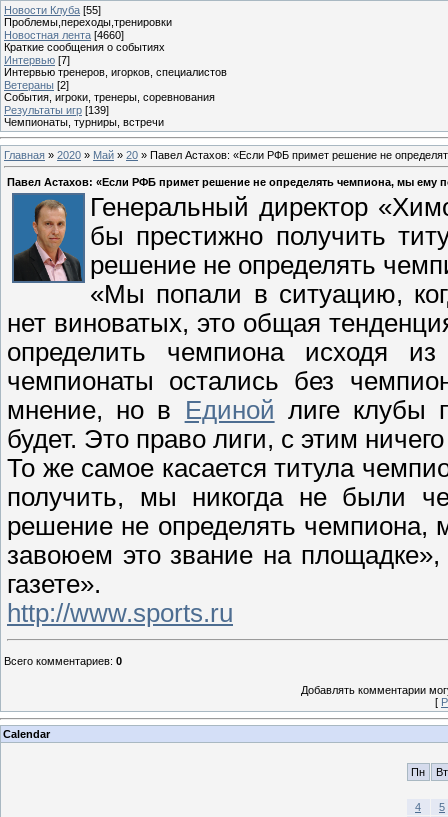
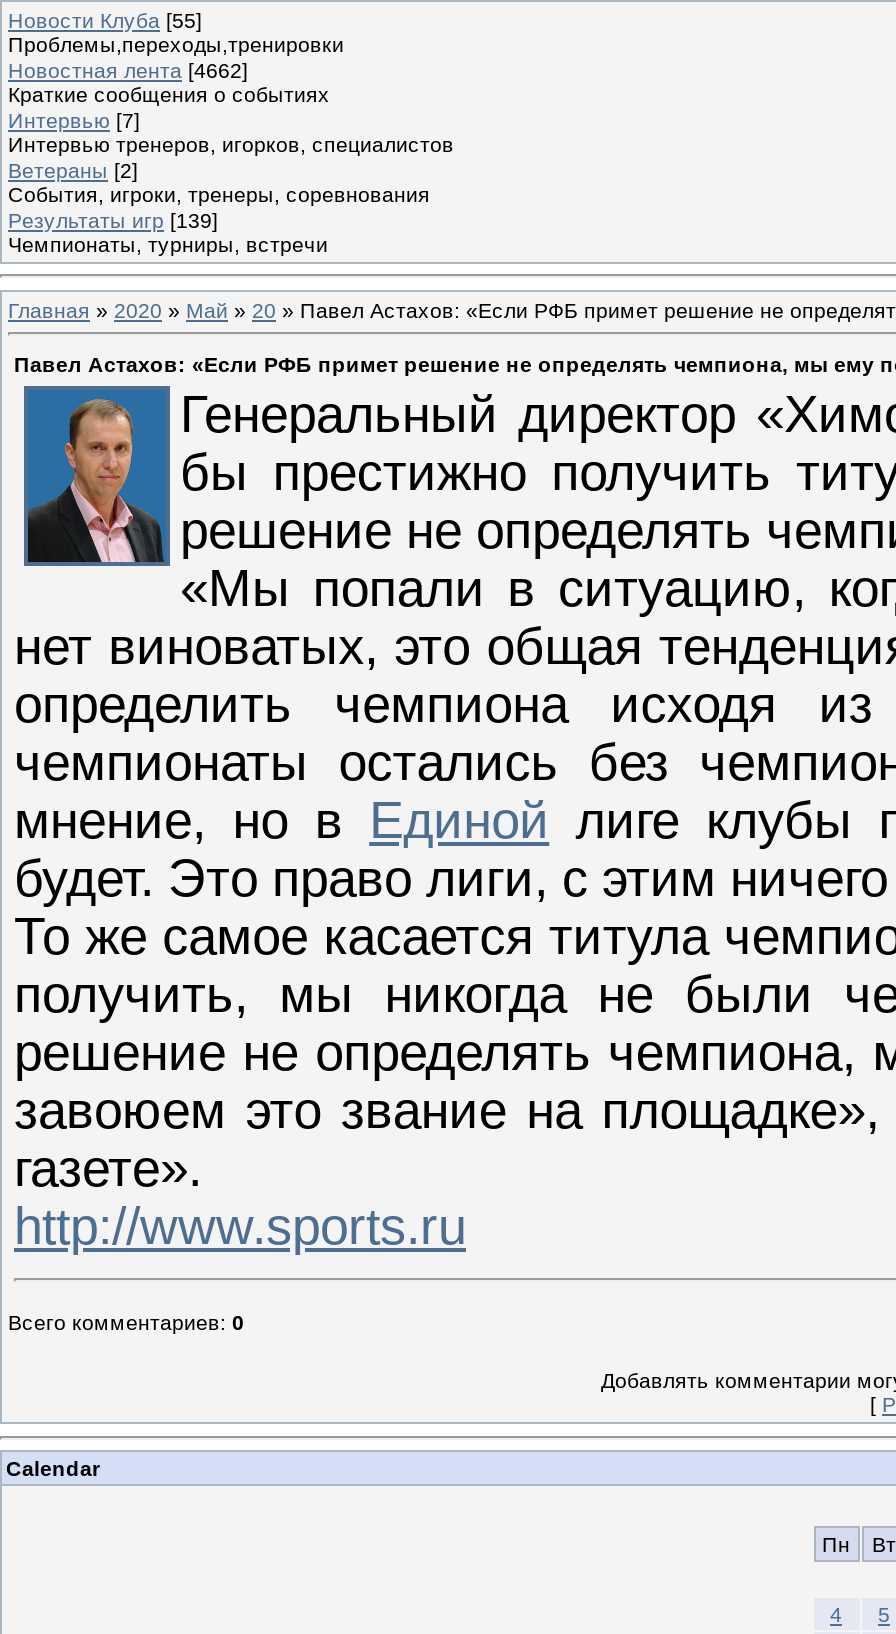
[4,29,124,41] Новостная лента [4660] -> [8,58,248,82] Новостная лента [4662]

